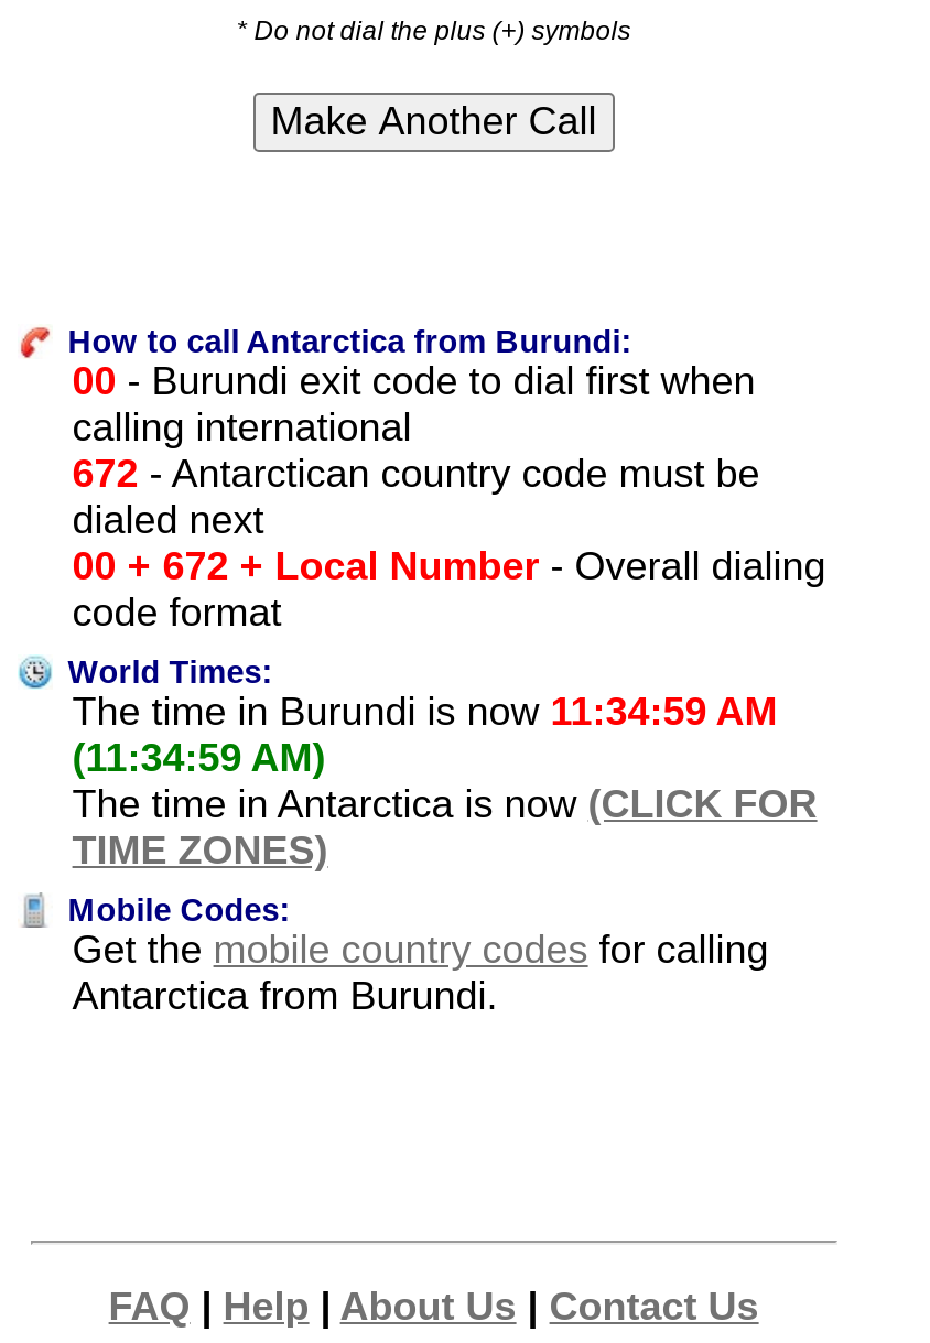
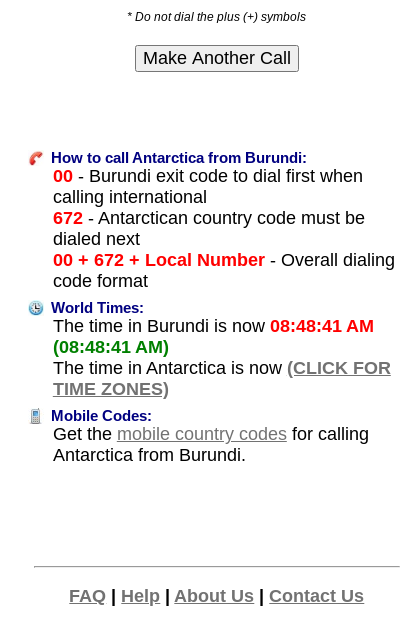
[72,691,777,735] The time in Burundi is now 11:34:59 AM -> [53,316,374,336] The time in Burundi is now 08:48:41 AM
[72,737,326,781] (11:34:59 AM) -> [53,337,169,357] (08:48:41 AM)

